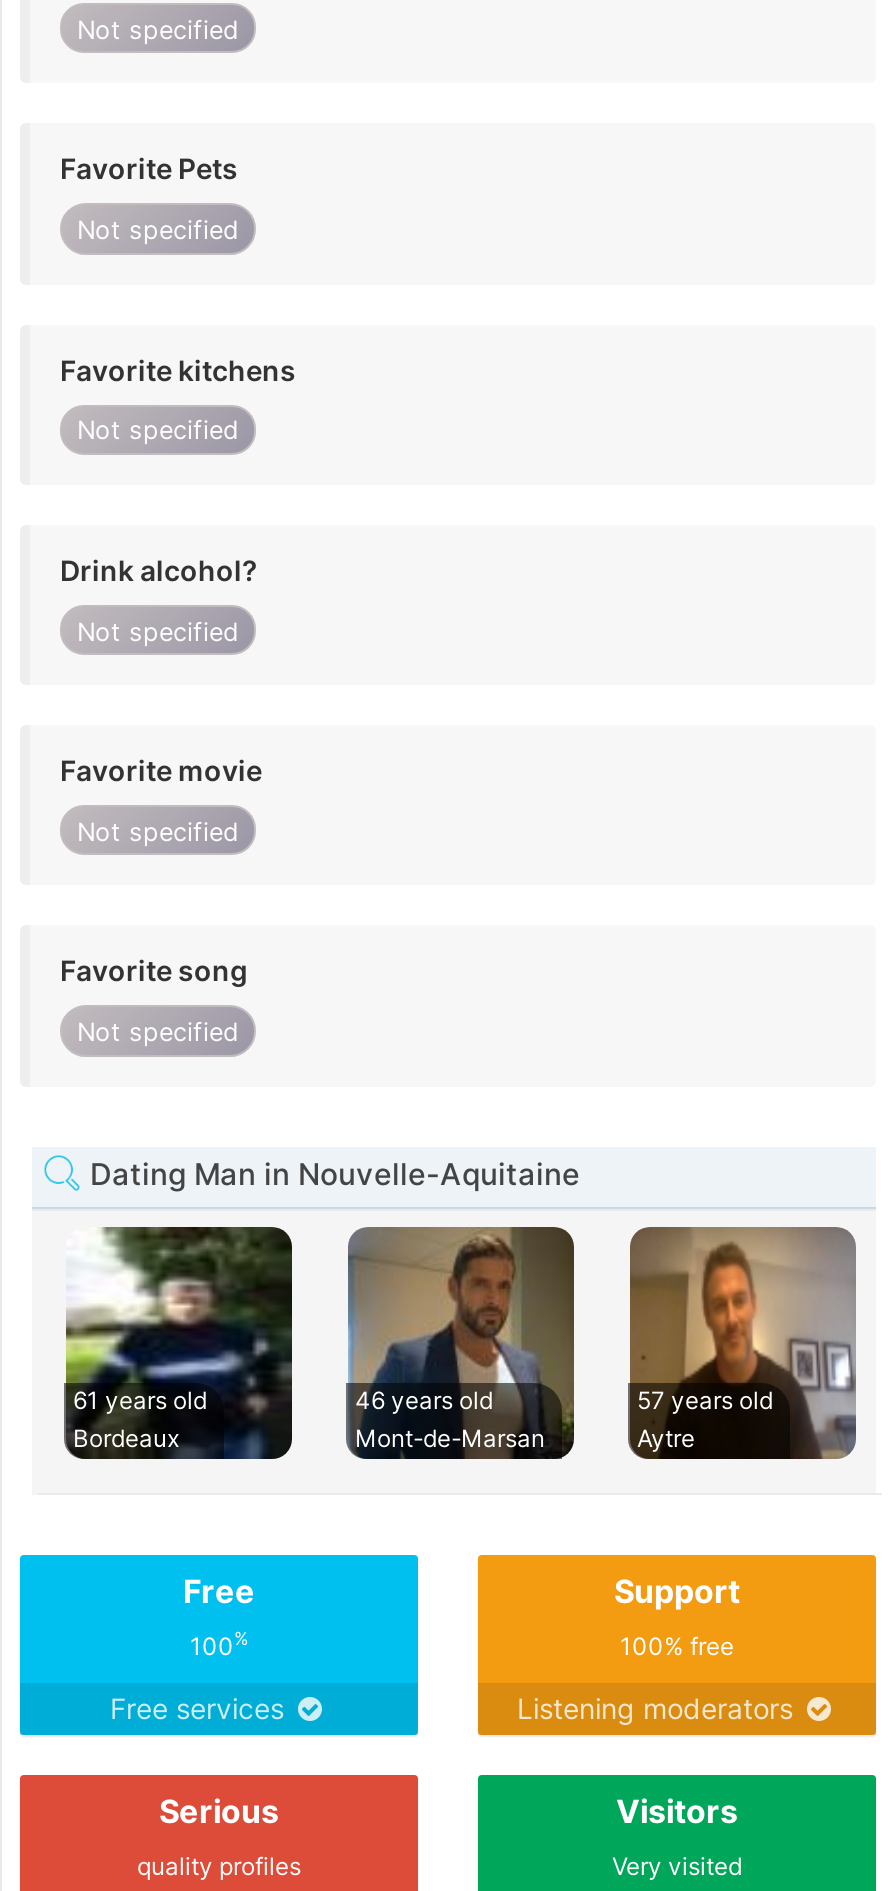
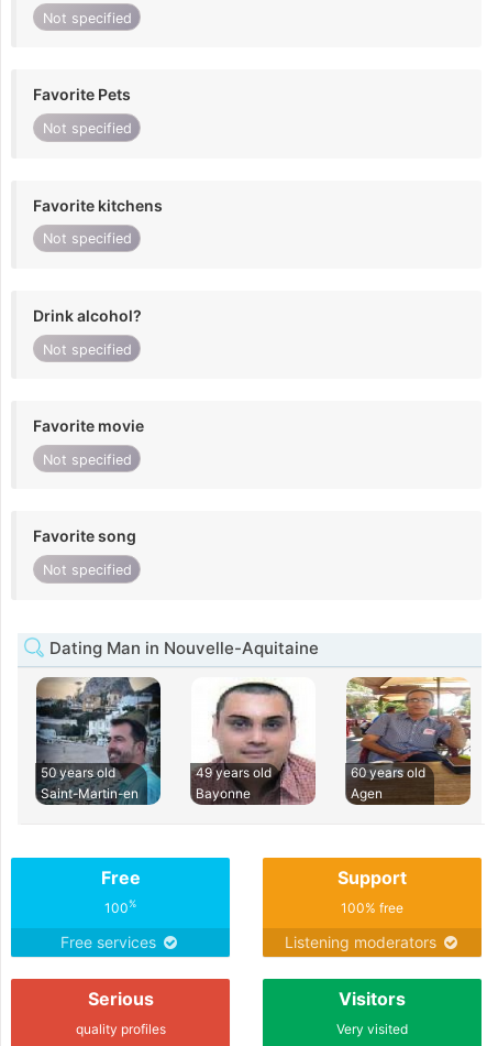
[64,1225,294,1459] [image] | 61 years old | Bordeaux -> [35,676,162,804] [image] | 50 years old | Saint-Martin-en
[346,1225,576,1452] [image] | 46 years old | Mont-de-Marsan -> [191,677,316,801] [image] | 49 years old | Bayonne
[630,1225,856,1461] [image] | 57 years old | Aytre -> [346,677,471,806] [image] | 60 years old | Agen

